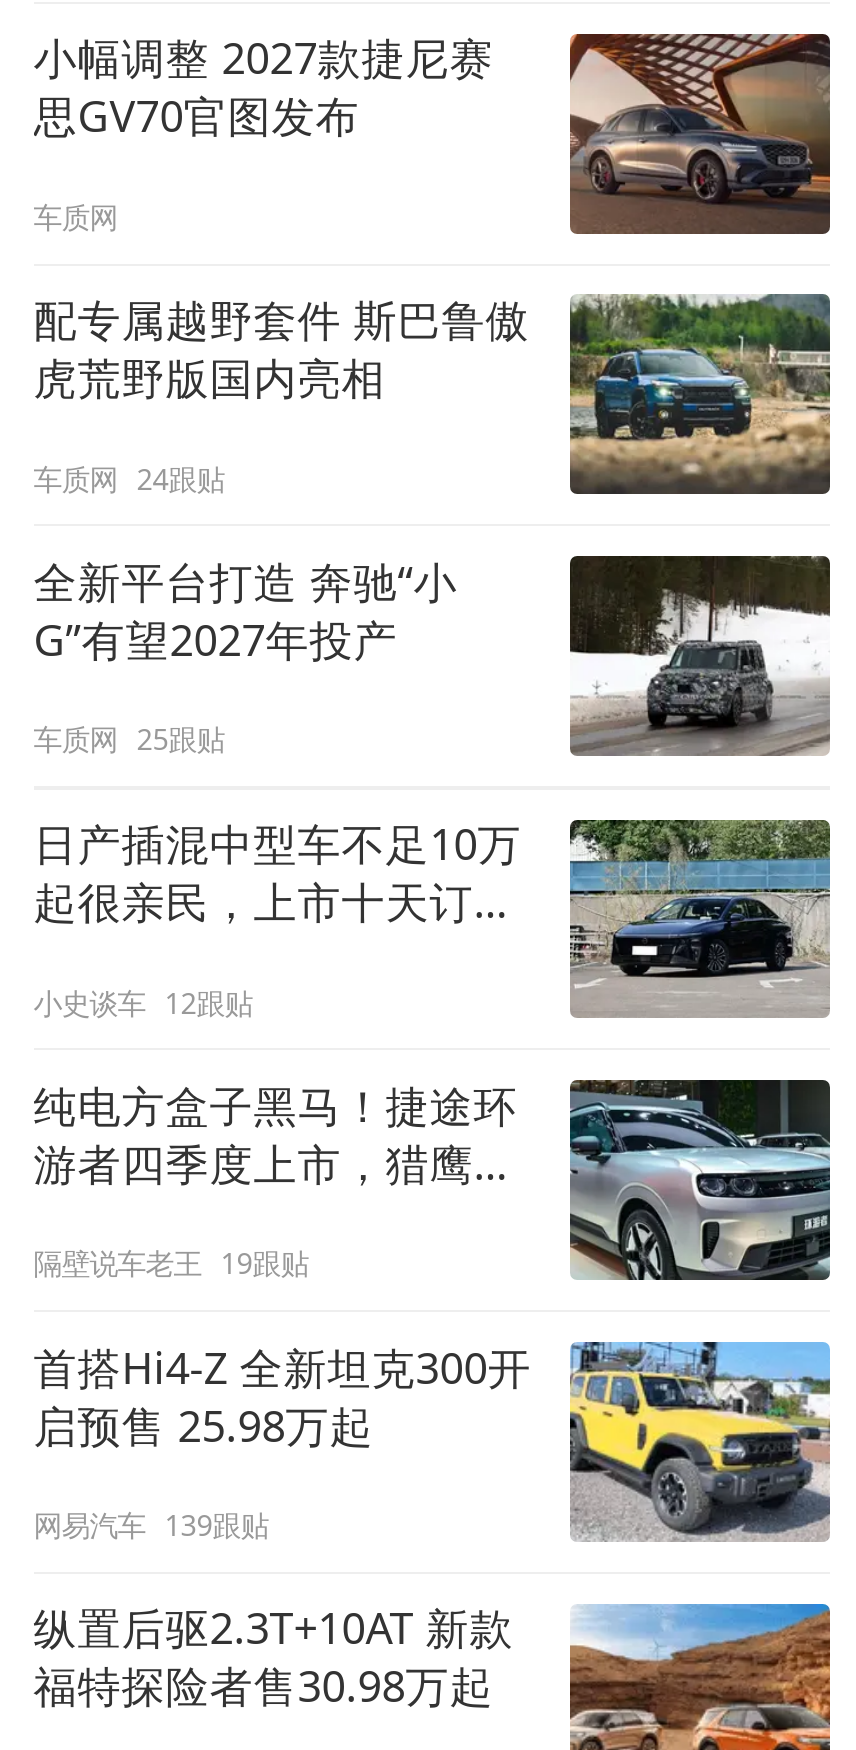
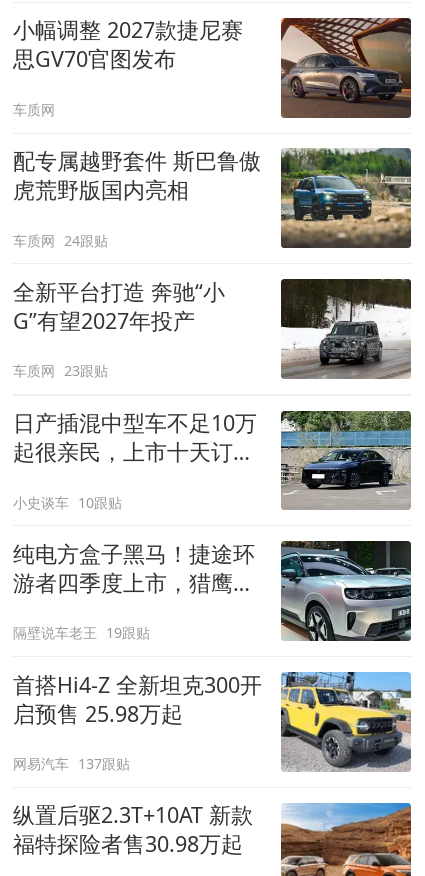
[33,720,225,758] 车质网 25跟贴 -> [13,361,108,380] 车质网 23跟贴
[33,984,253,1022] 小史谈车 12跟贴 -> [13,493,122,512] 小史谈车 10跟贴
[33,1506,269,1544] 网易汽车 139跟贴 -> [13,754,130,773] 网易汽车 137跟贴

